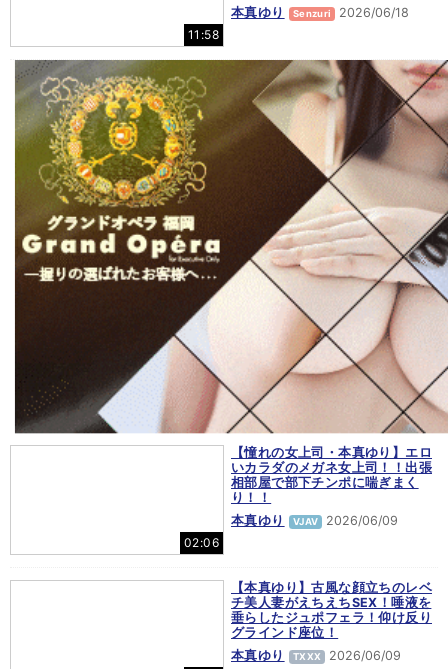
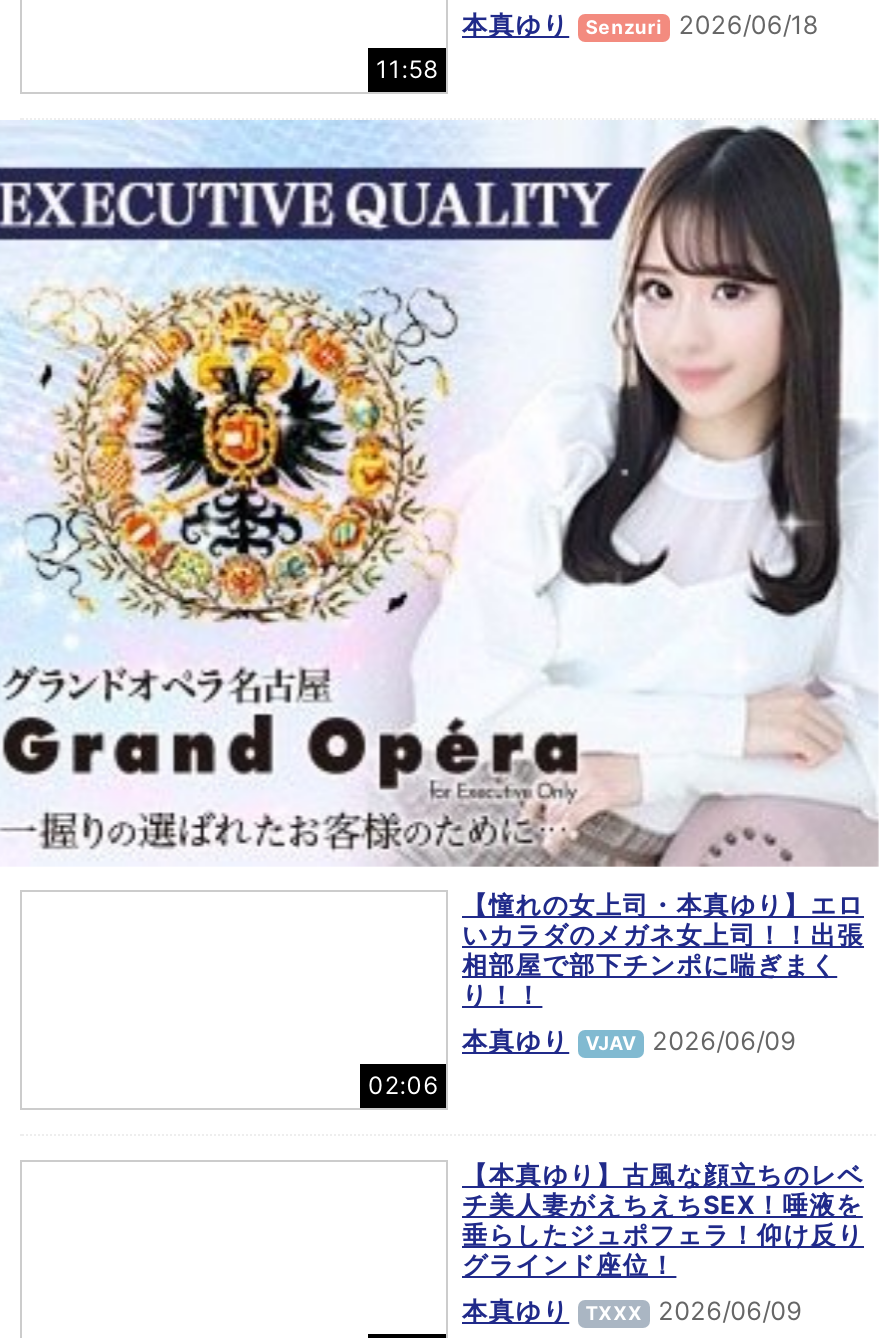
[3,59,445,435] [image] -> [6,120,890,868] [image]

